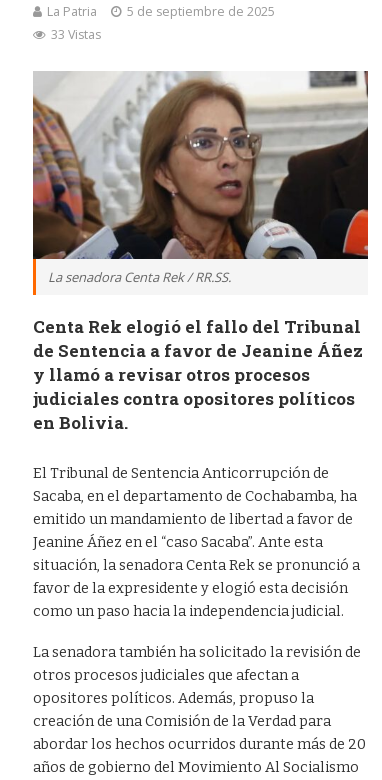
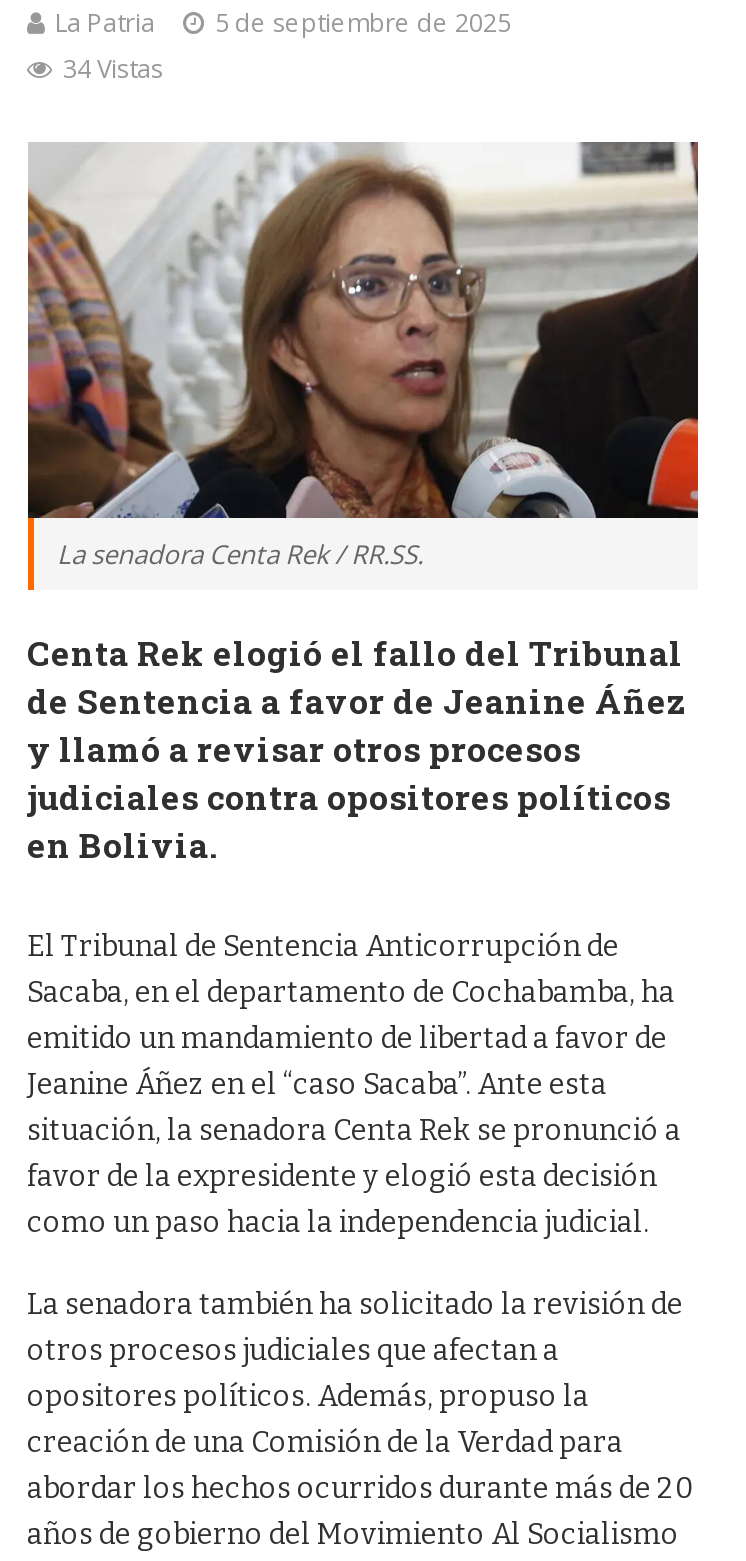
[50,26,100,43] 33 Vistas -> [63,52,163,86] 34 Vistas

